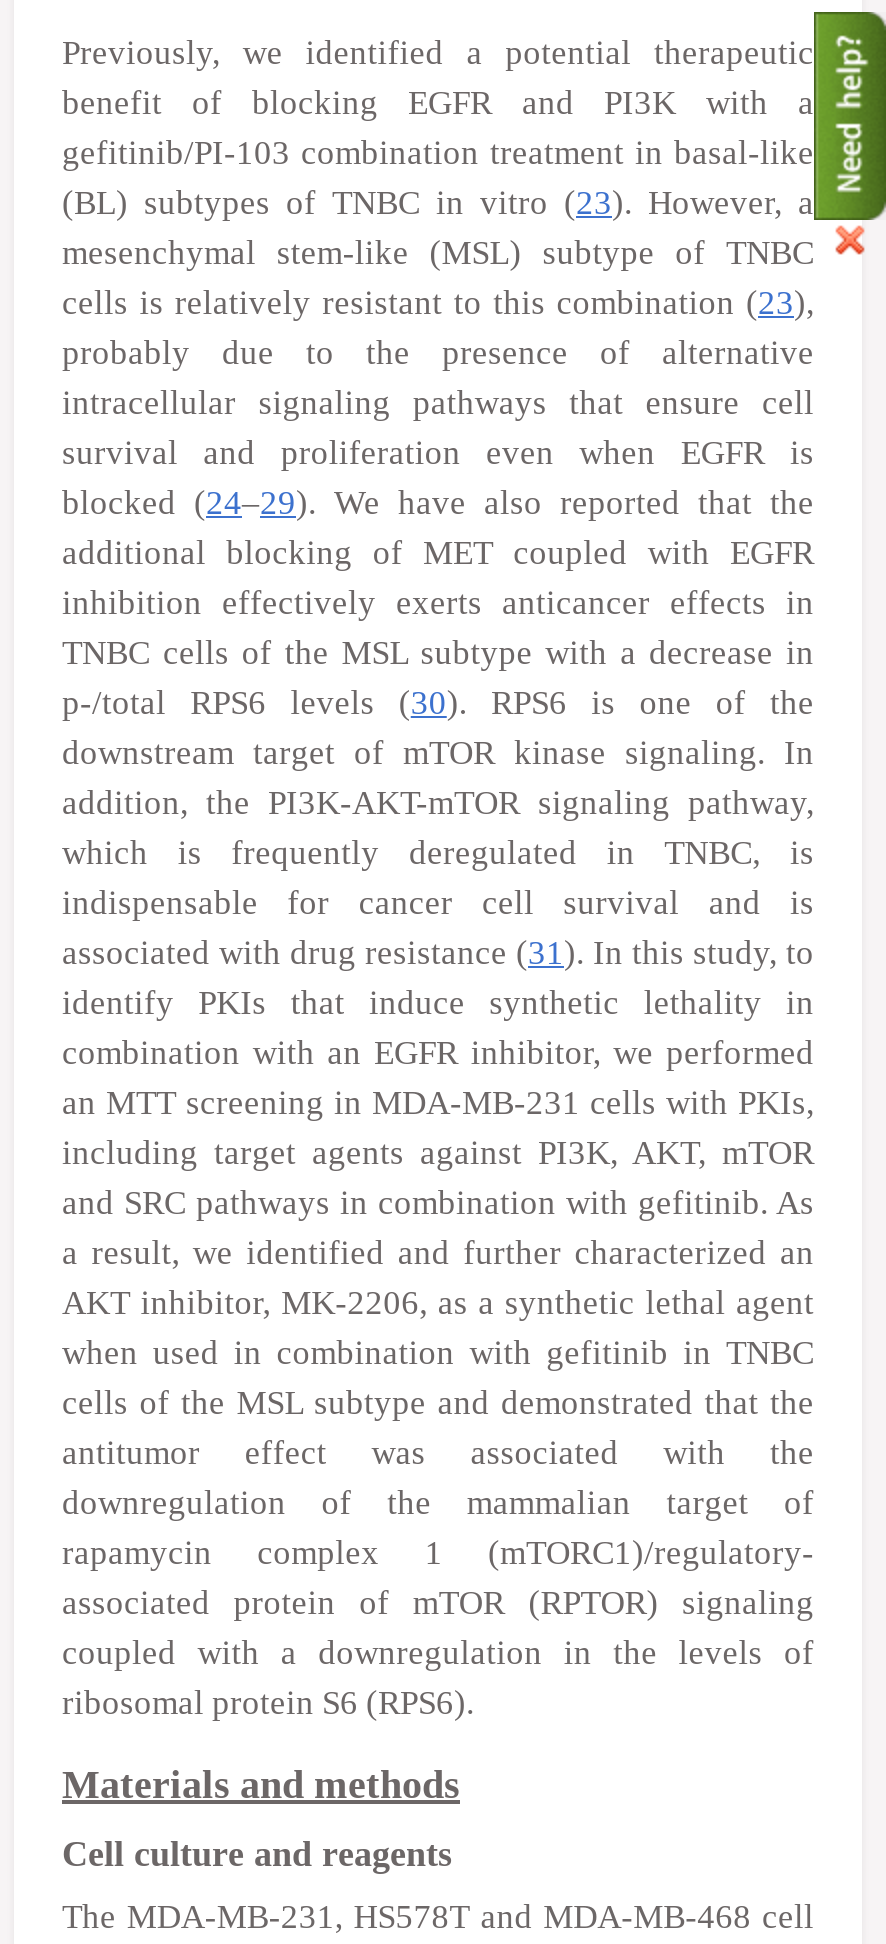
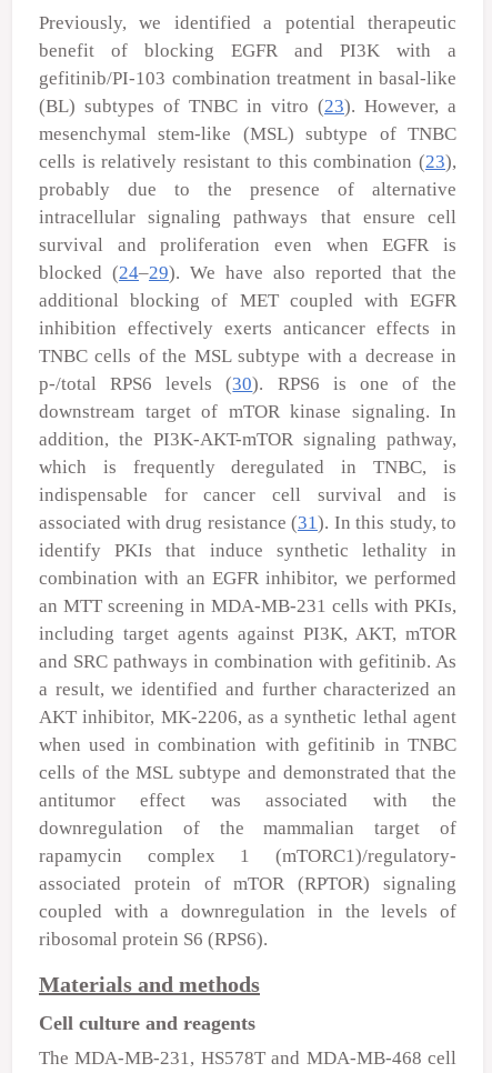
[812,10,880,256] [image] -> none

